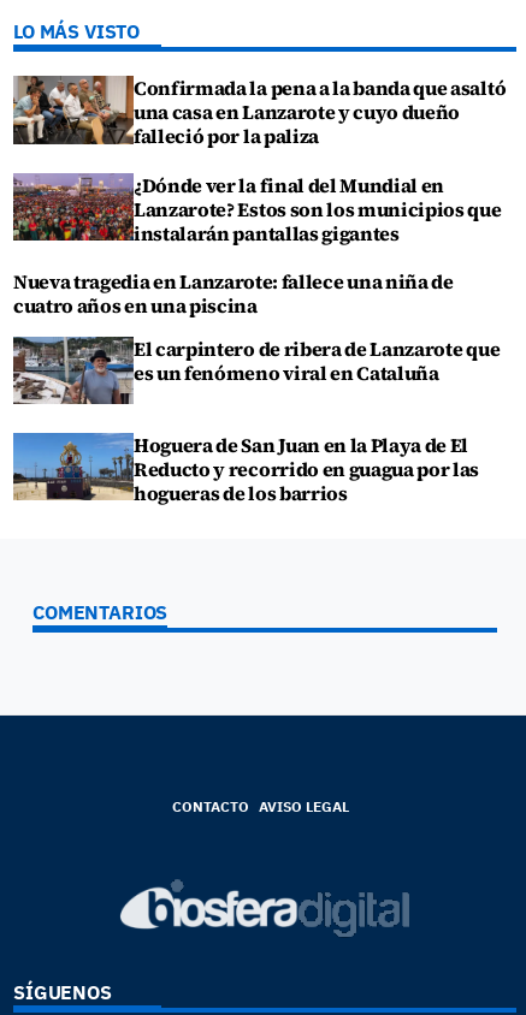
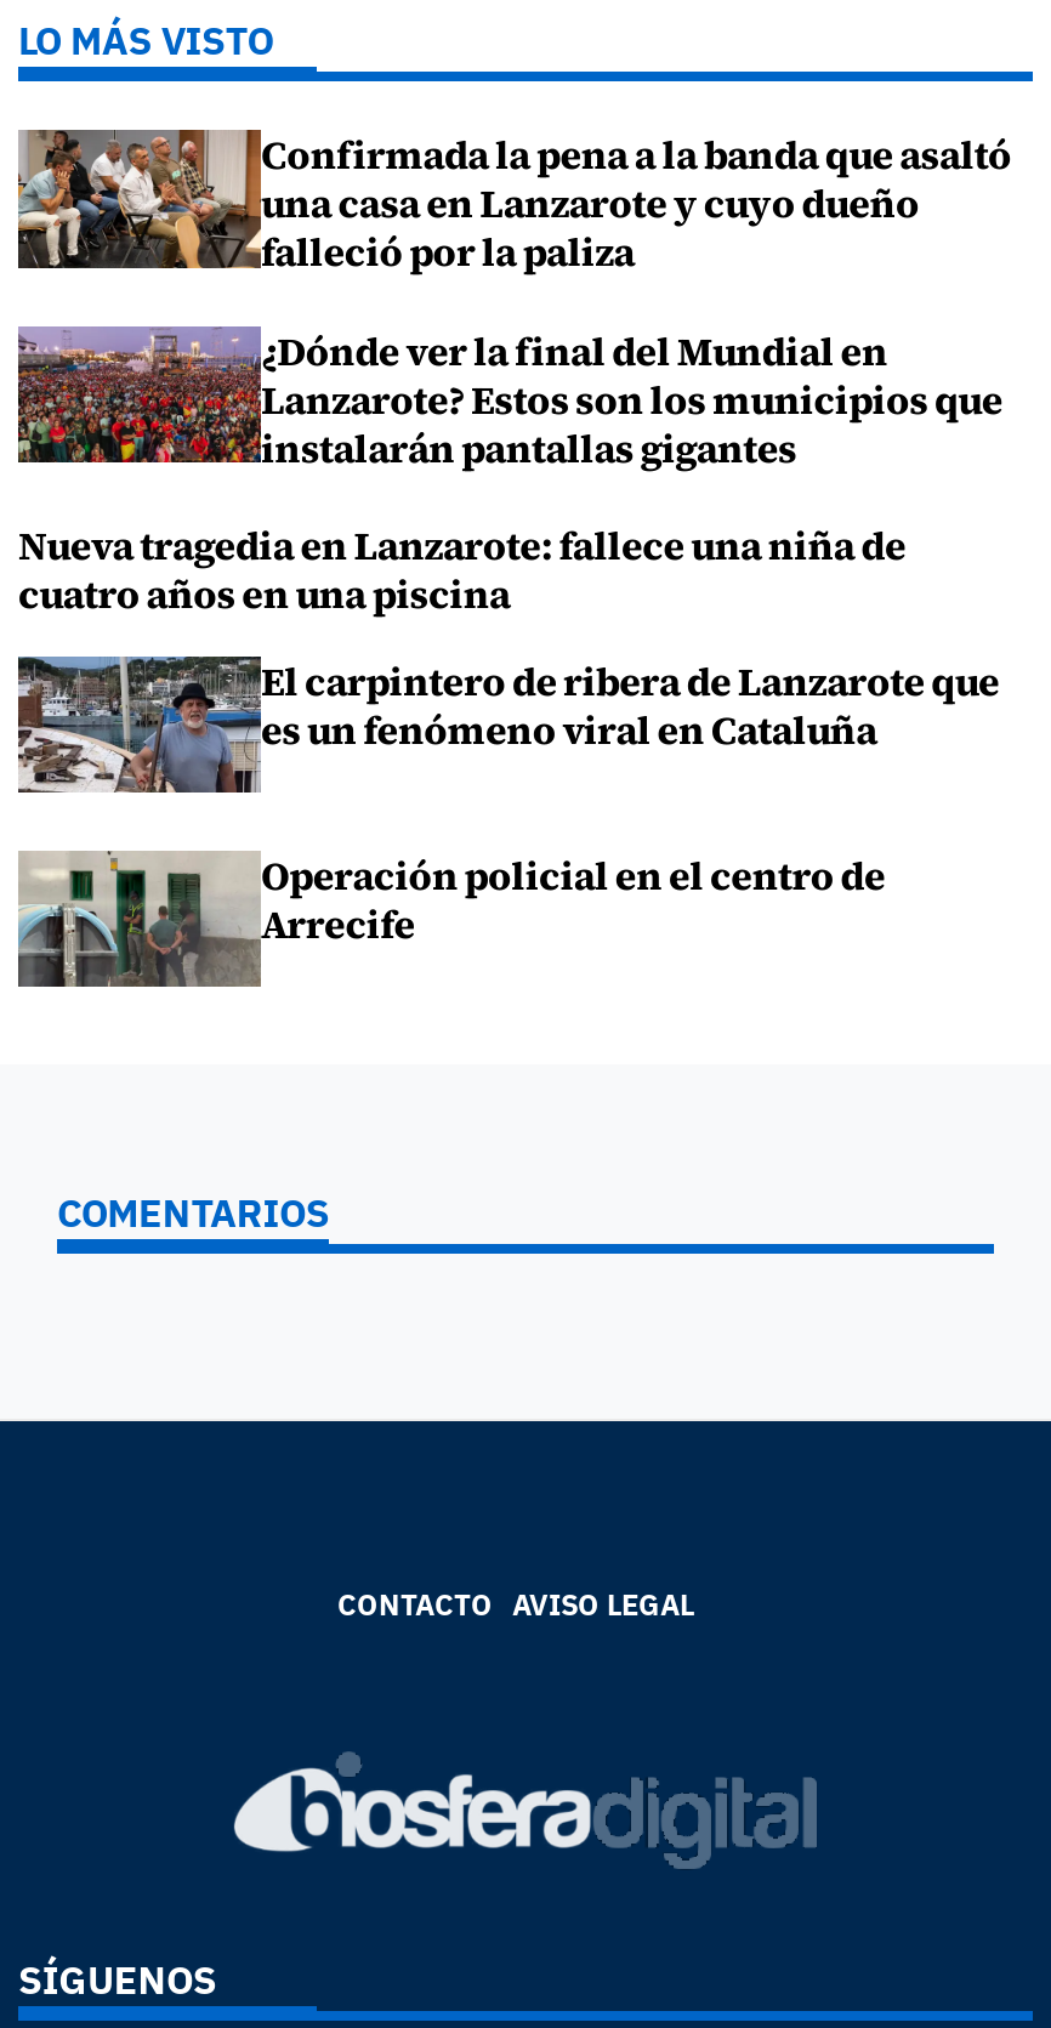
[12,432,479,506] [image] | Hoguera de San Juan en la Playa de El | Reducto y recorrido en guagua por las | hogueras de los barrios -> [16,848,885,989] [image] | Operación policial en el centro de | Arrecife

